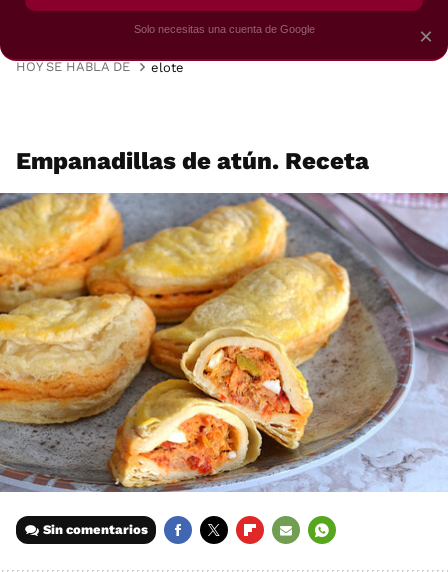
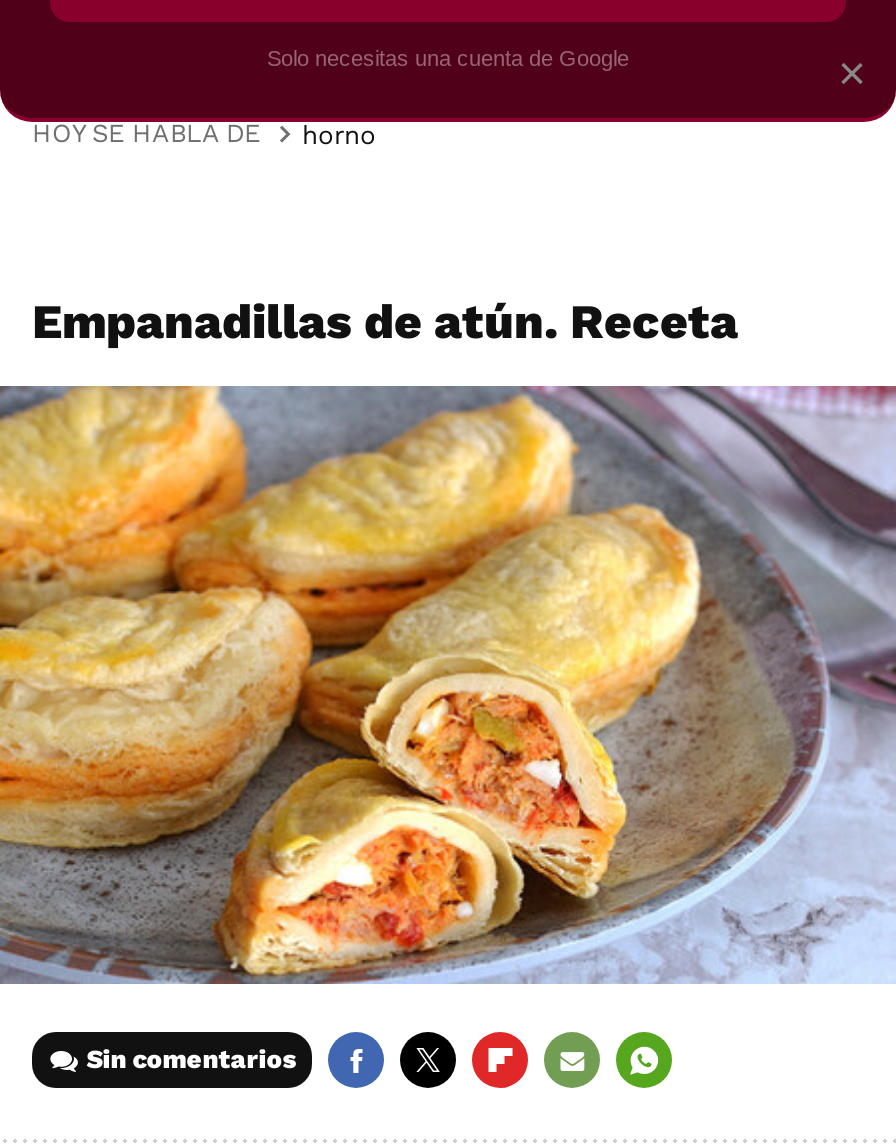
[151,59,184,74] elote -> [302,119,376,149] horno

